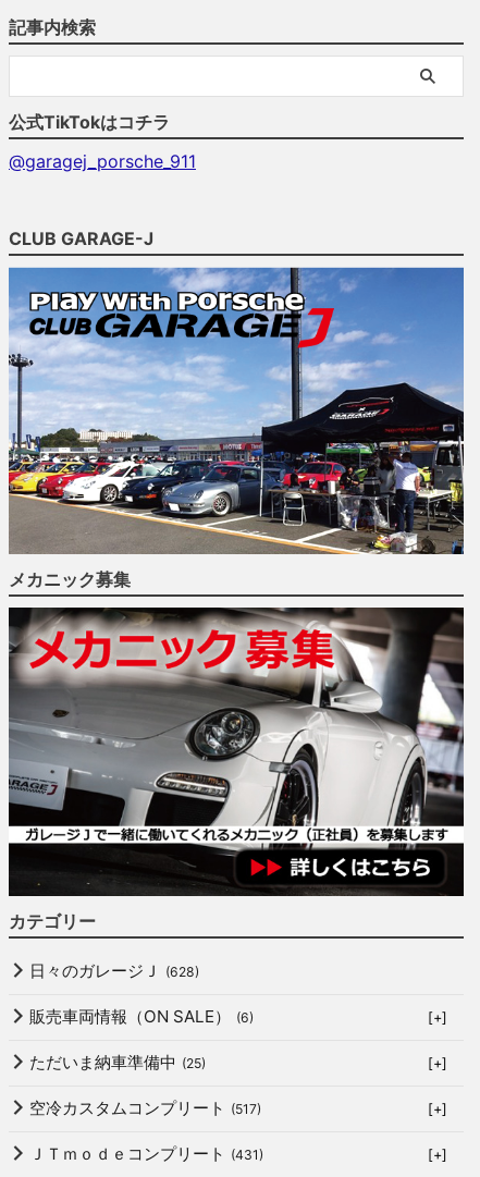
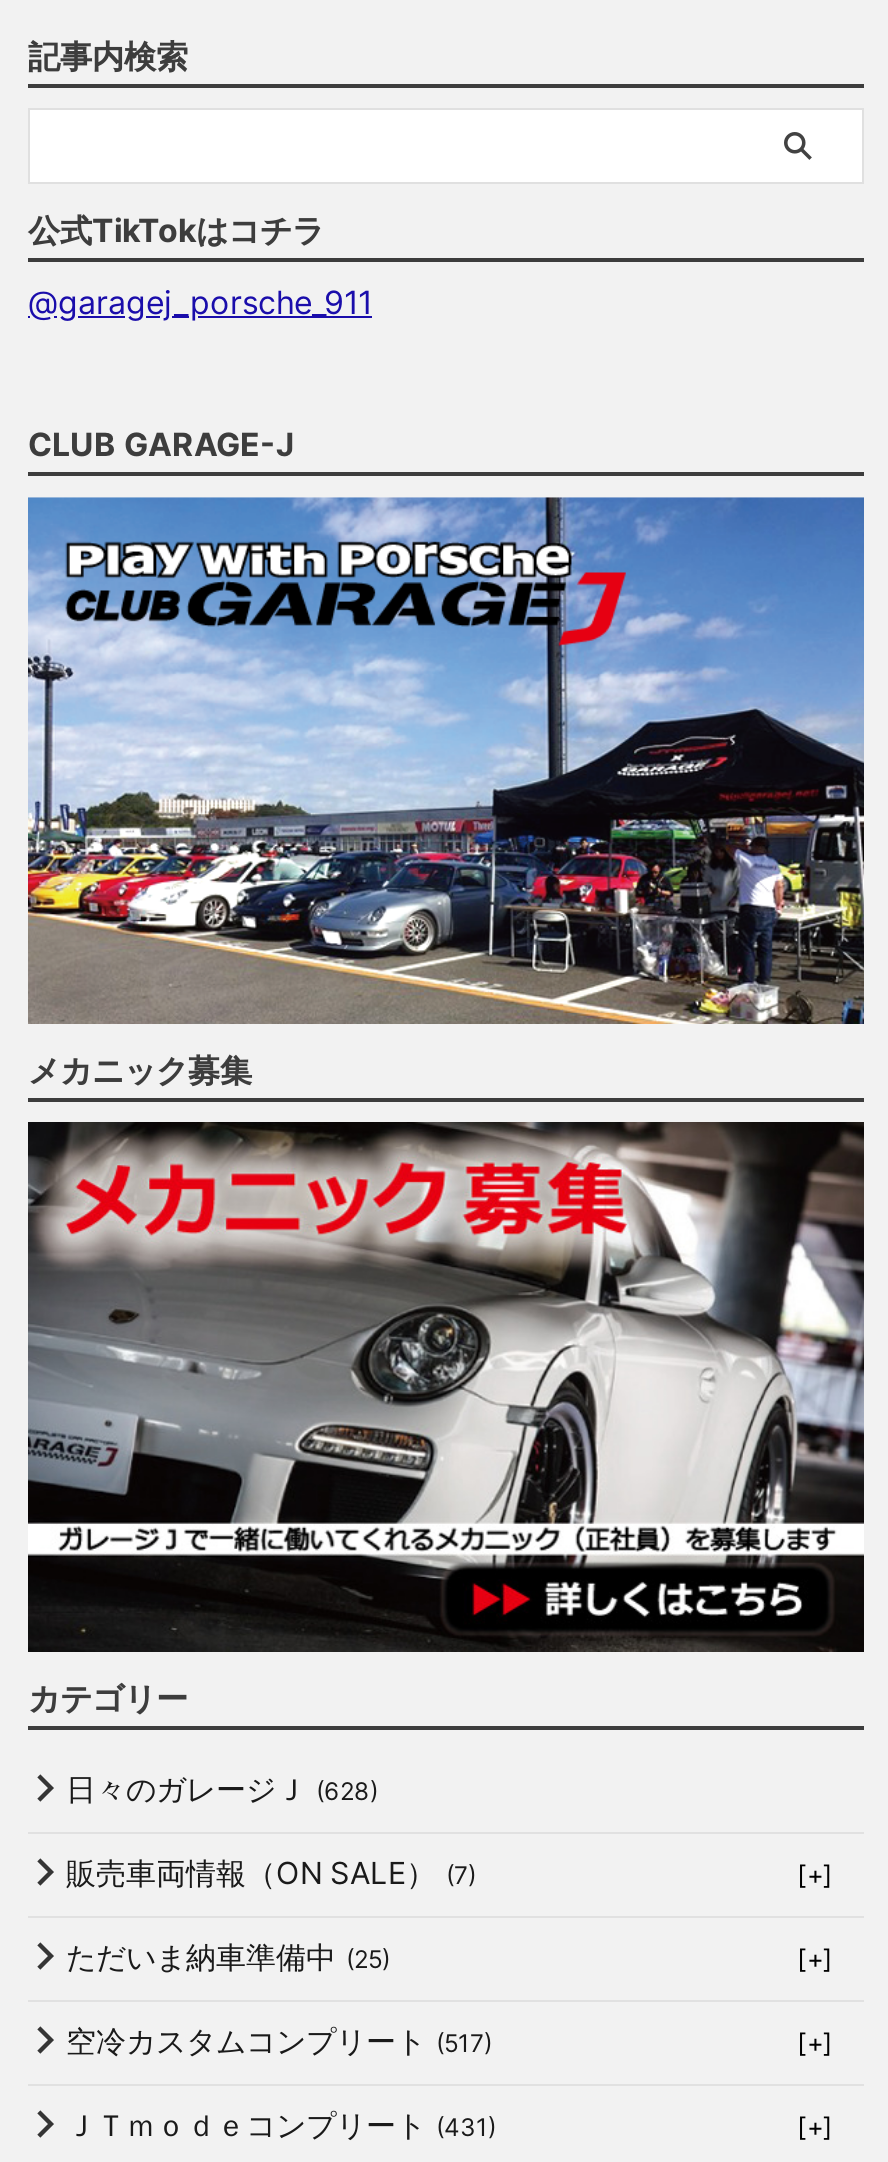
[29,1006,254,1027] 販売車両情報（ON SALE） (6) -> [66,1854,476,1892] 販売車両情報（ON SALE） (7)

